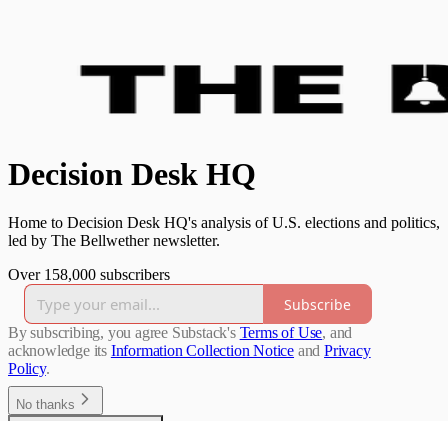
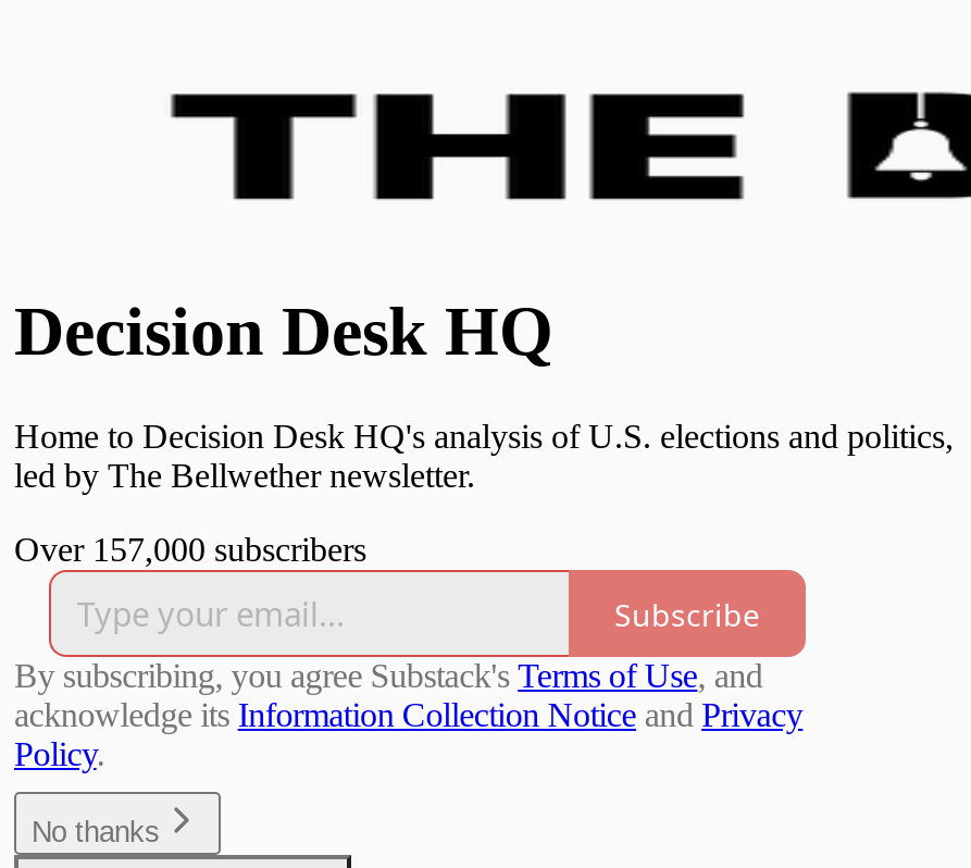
[8,266,170,283] Over 158,000 subscribers -> [14,532,366,569] Over 157,000 subscribers

